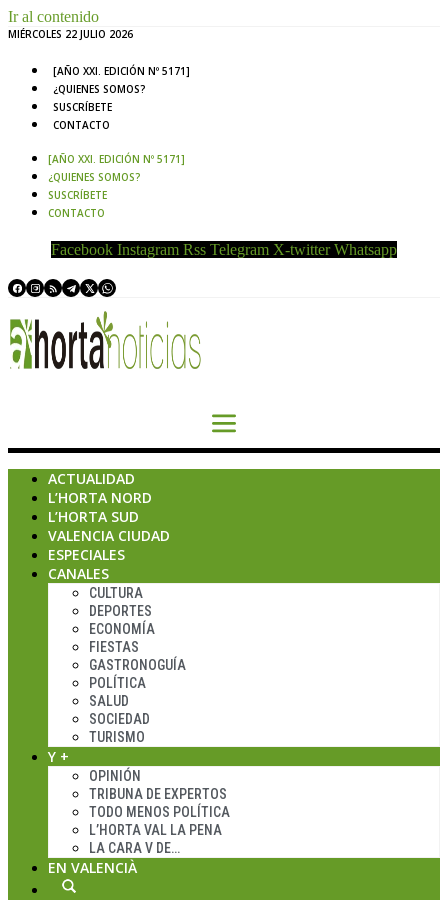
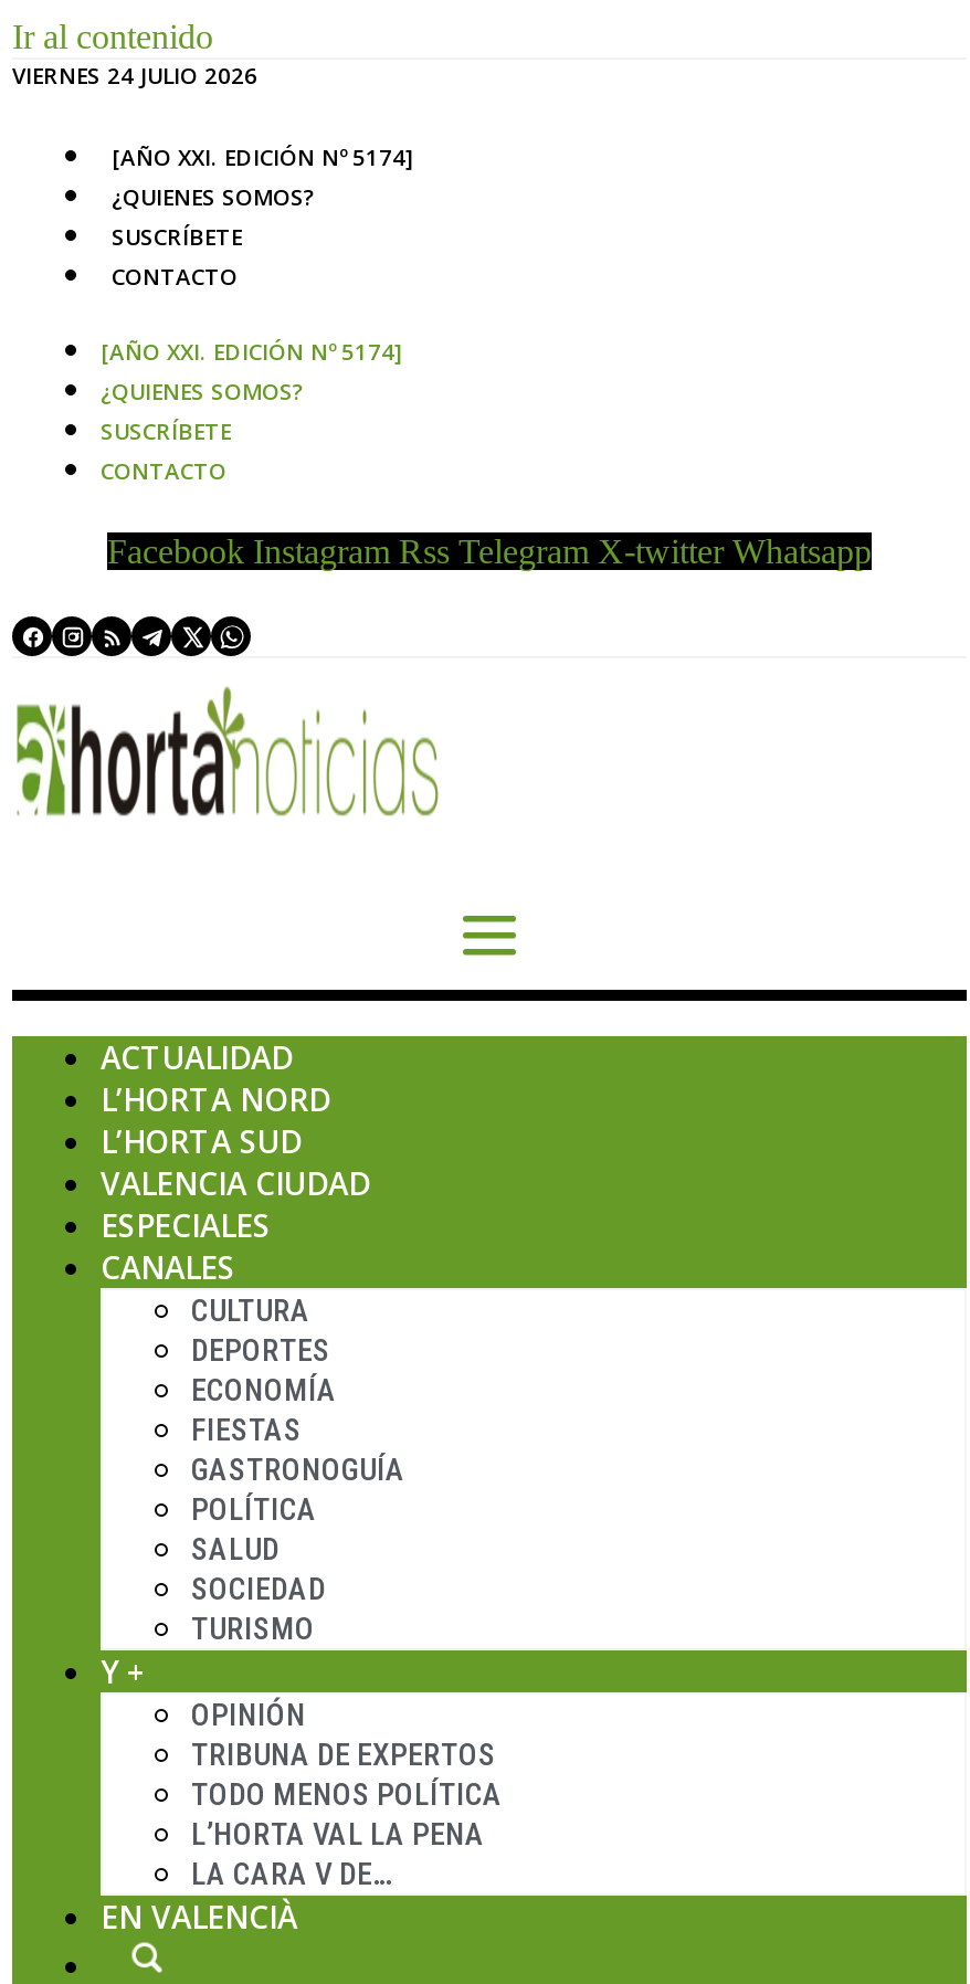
[8,27,133,41] MIÉRCOLES 22 JULIO 2026 -> [12,60,257,91] VIERNES 24 JULIO 2026
[53,64,190,78] [AÑO XXI. EDICIÓN Nº 5171] -> [112,141,414,172] [AÑO XXI. EDICIÓN Nº 5174]
[48,152,185,166] [AÑO XXI. EDICIÓN Nº 5171] -> [101,336,403,367] [AÑO XXI. EDICIÓN Nº 5174]

